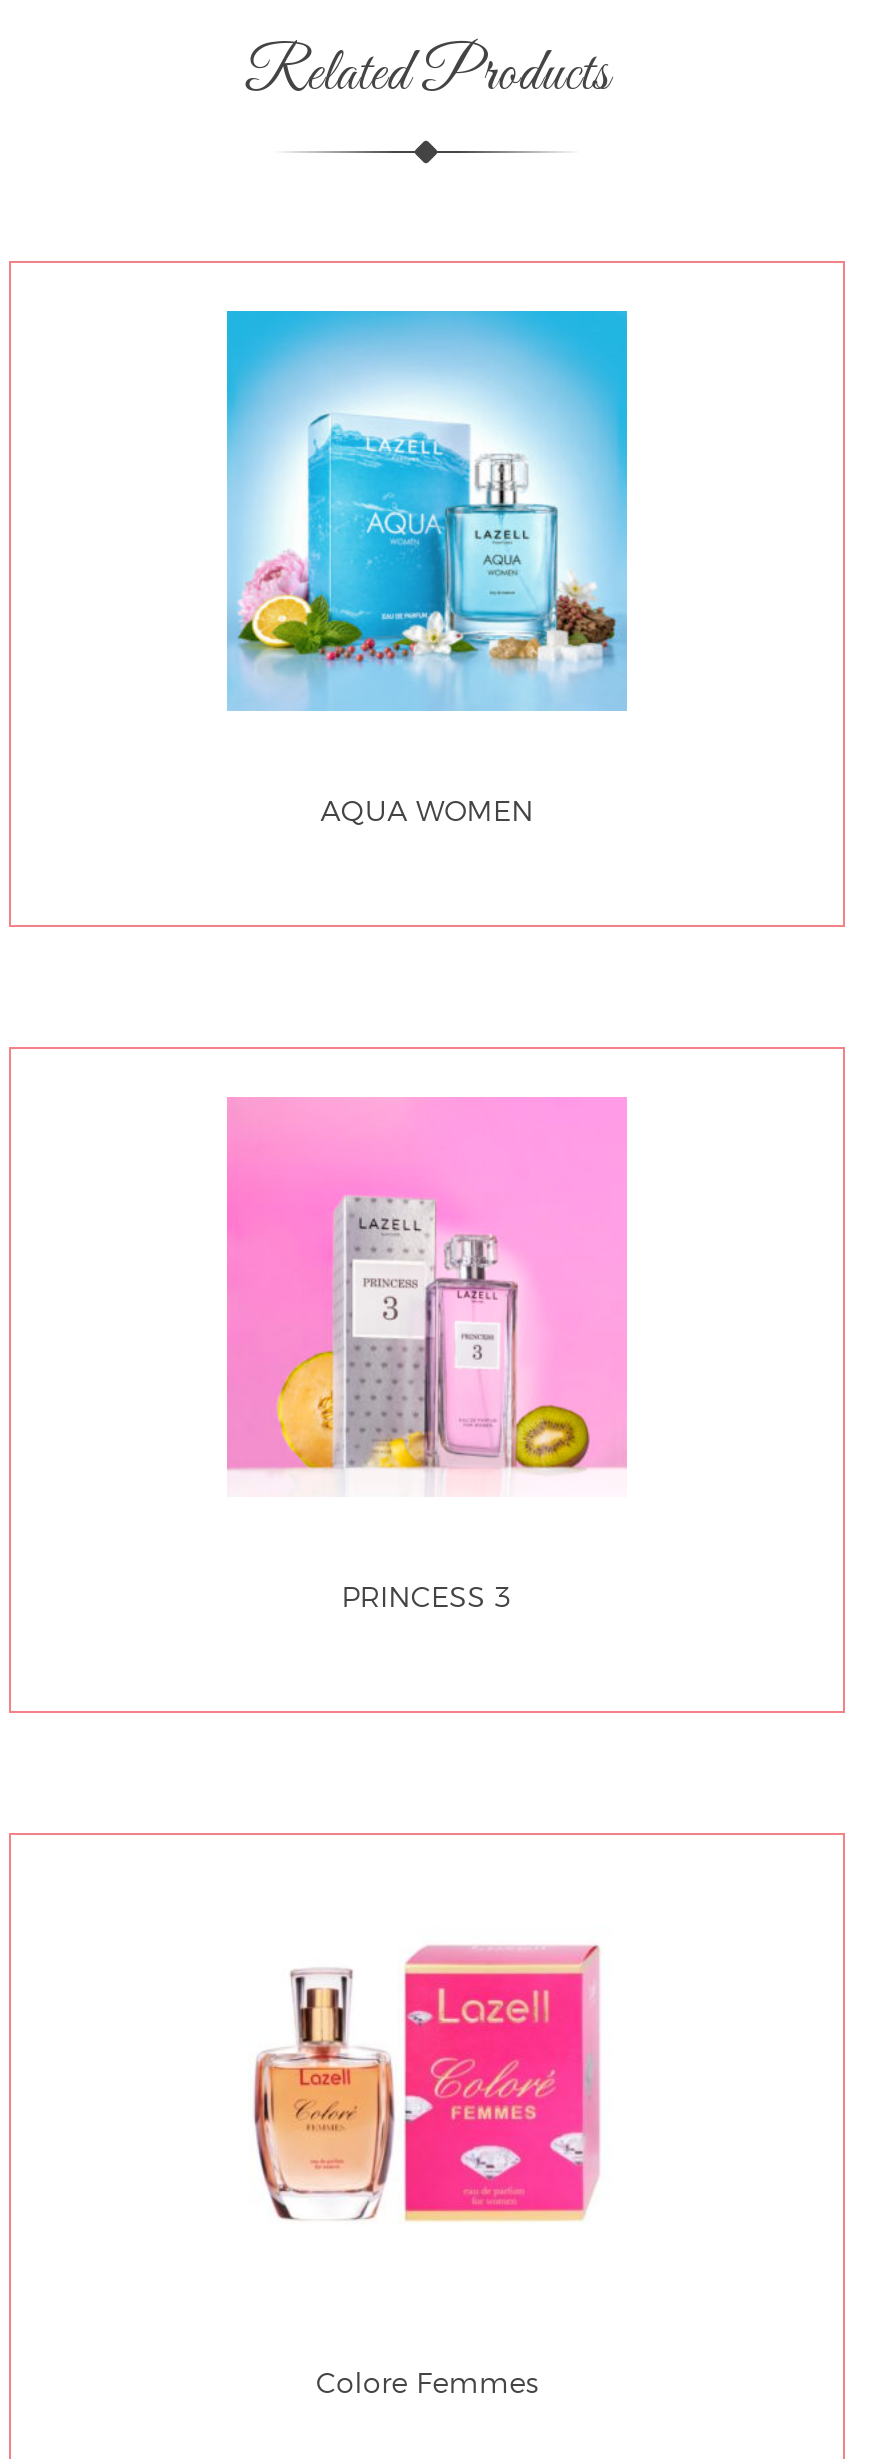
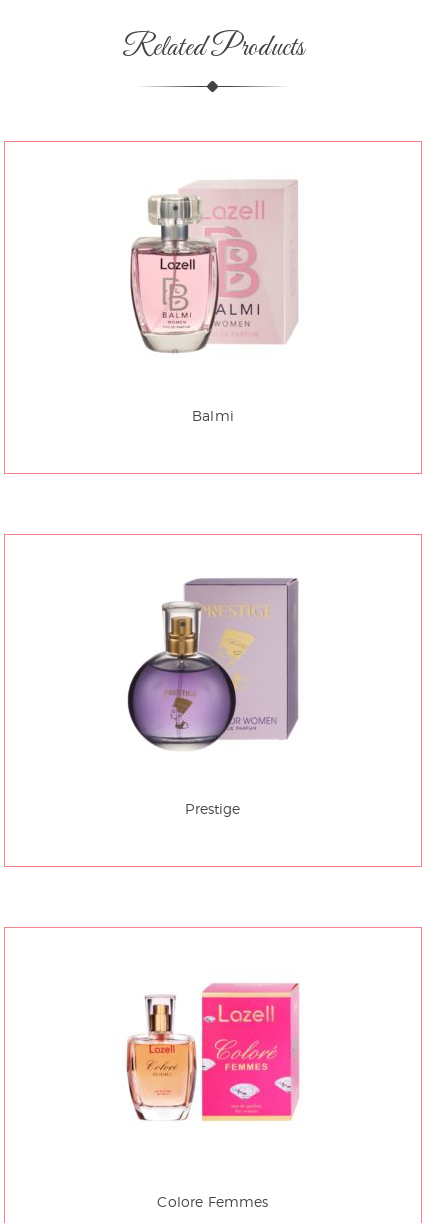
[225,309,629,713] [image] -> [113,166,313,366] [image]
[320,793,534,827] AQUA WOMEN -> [192,407,234,424] Balmi
[225,1095,629,1493] [image] -> [113,559,313,757] [image]
[341,1579,513,1613] PRINCESS 3 -> [185,800,241,817] Prestige

